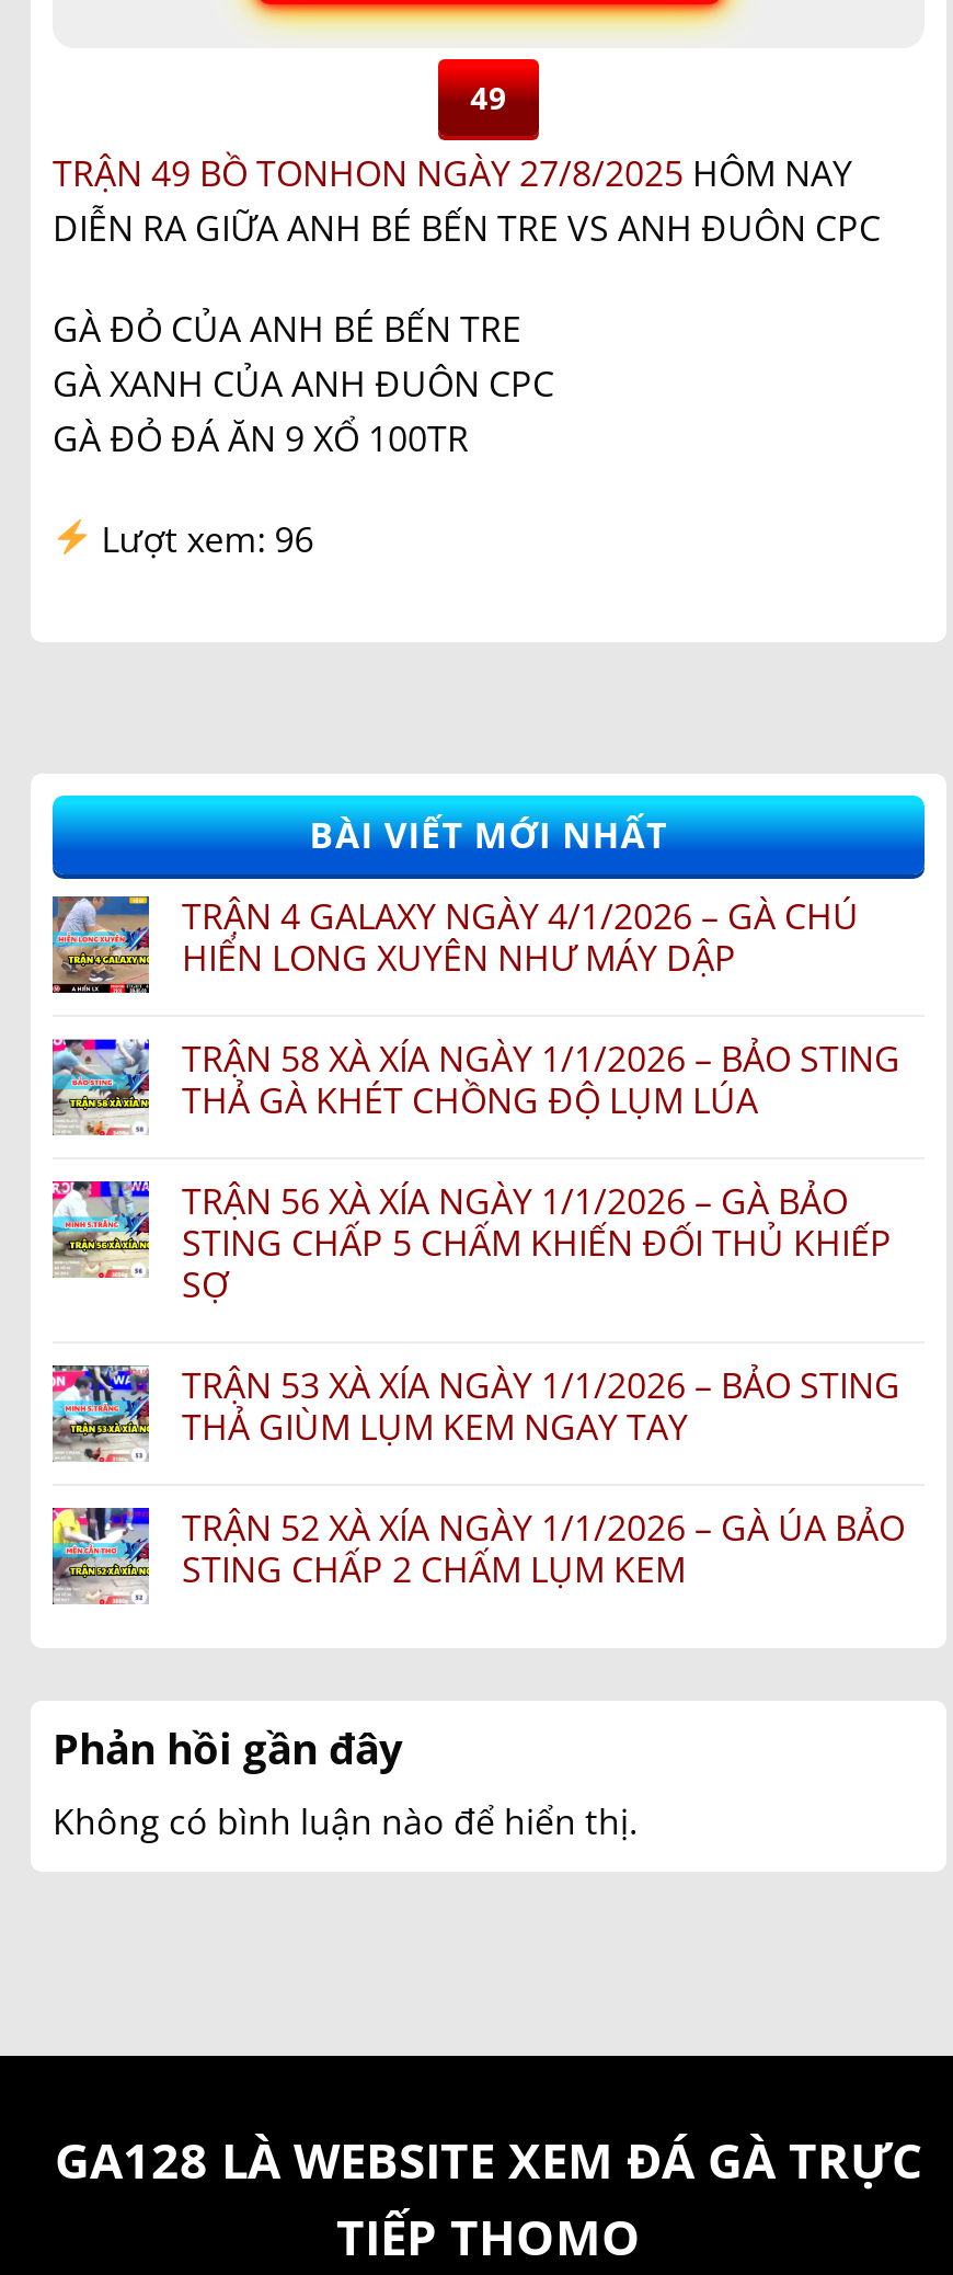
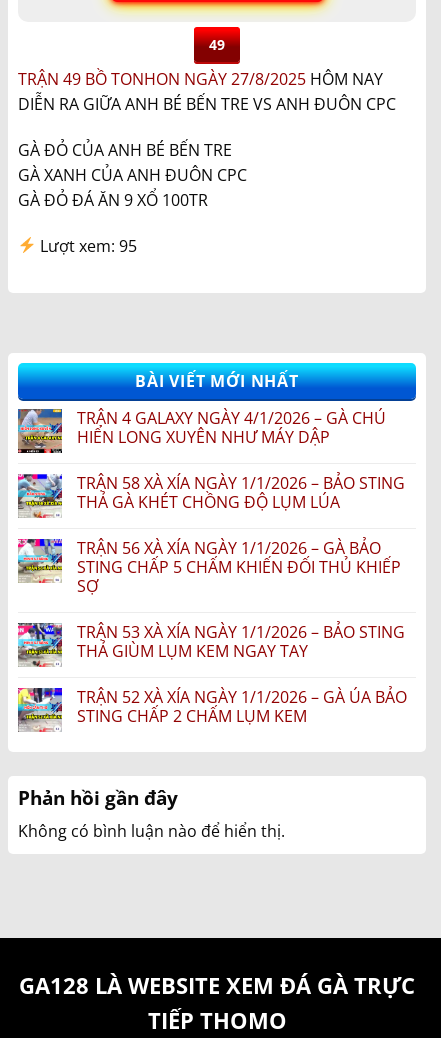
[92,514,314,563] Lượt xem: 96 -> [36,235,137,257] Lượt xem: 95

